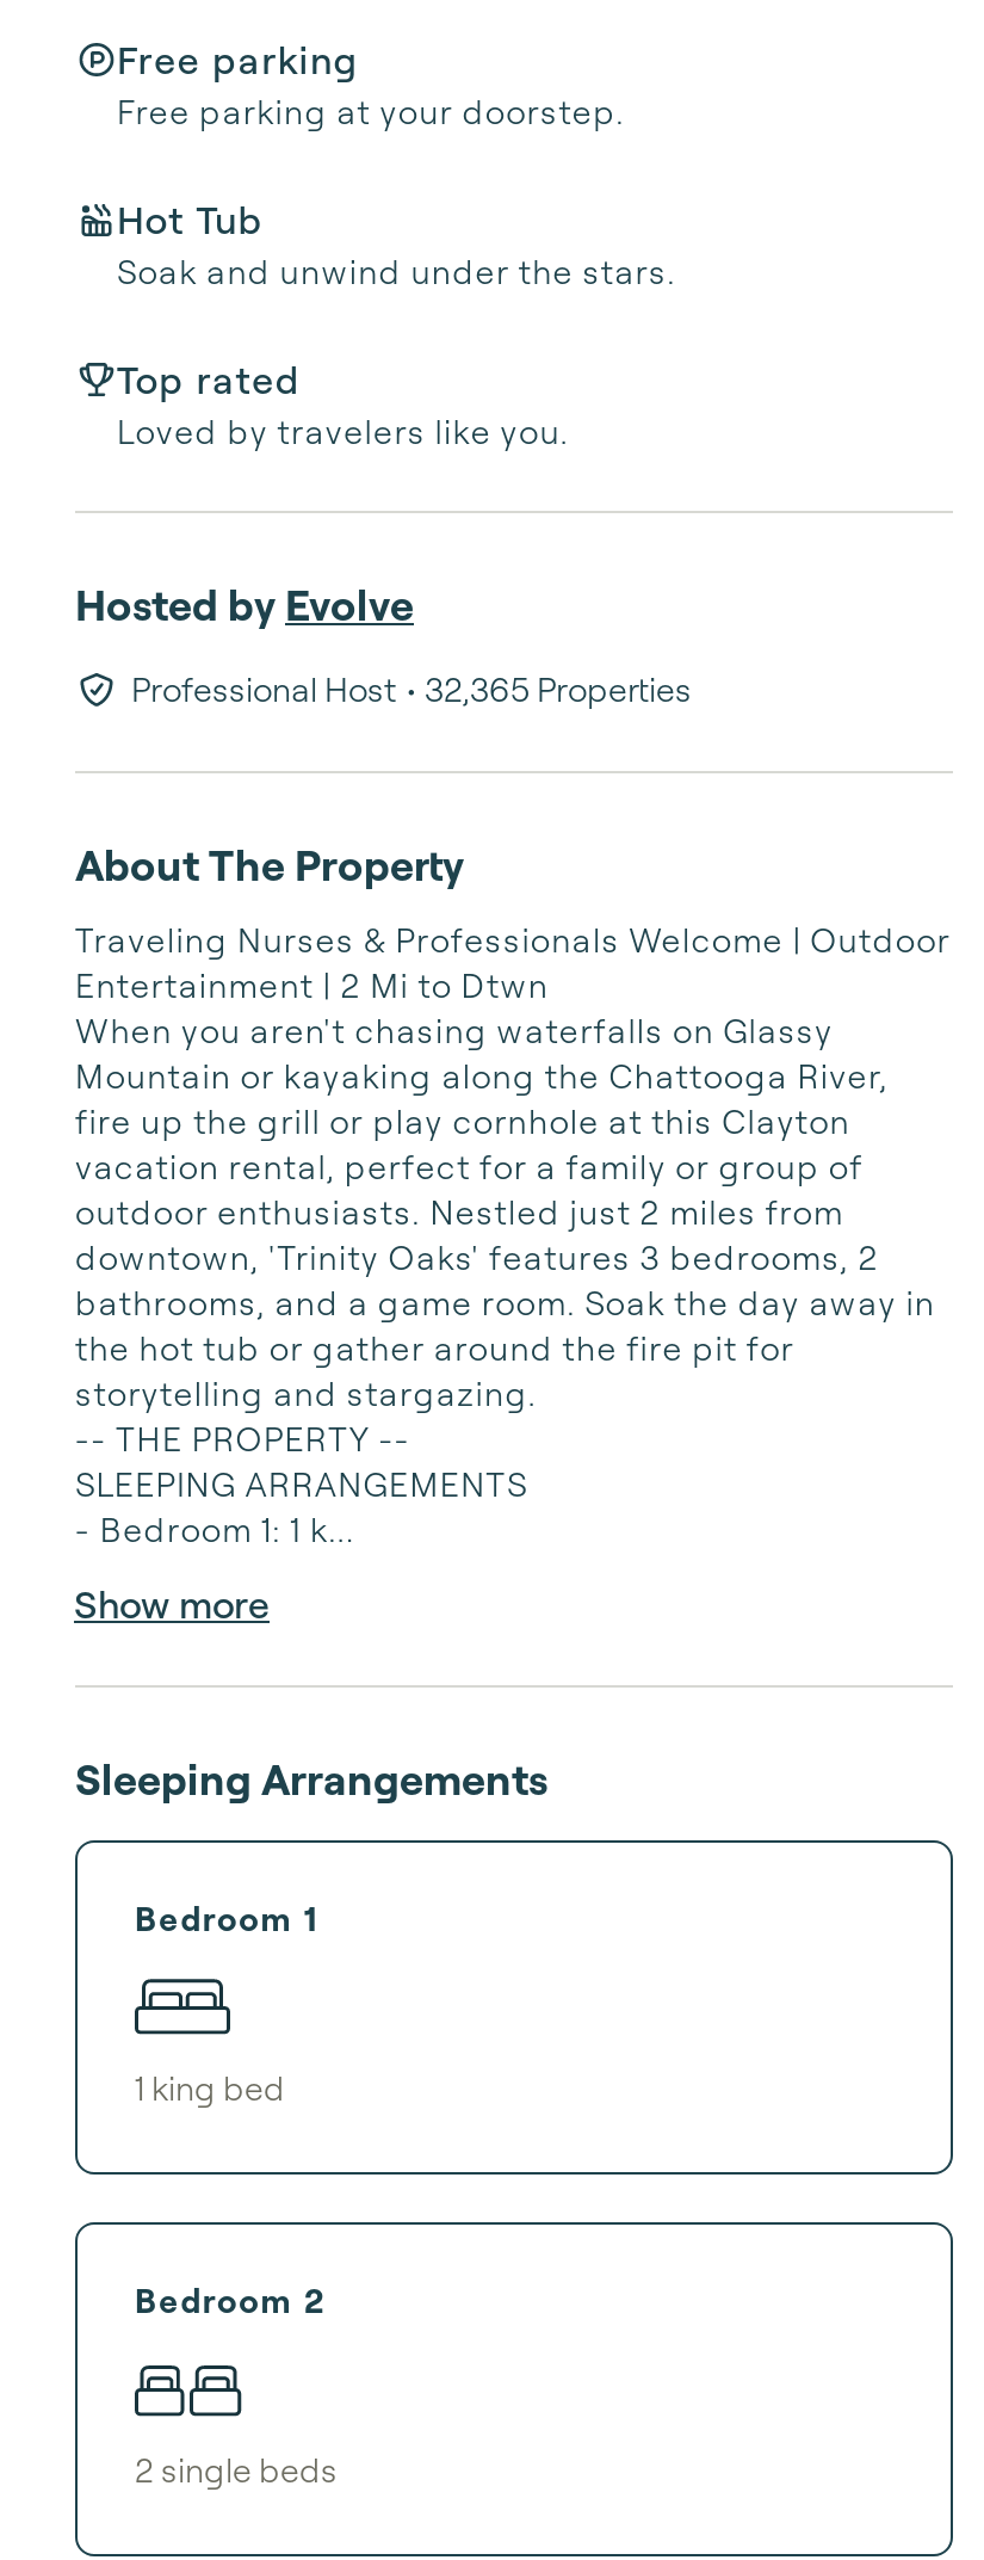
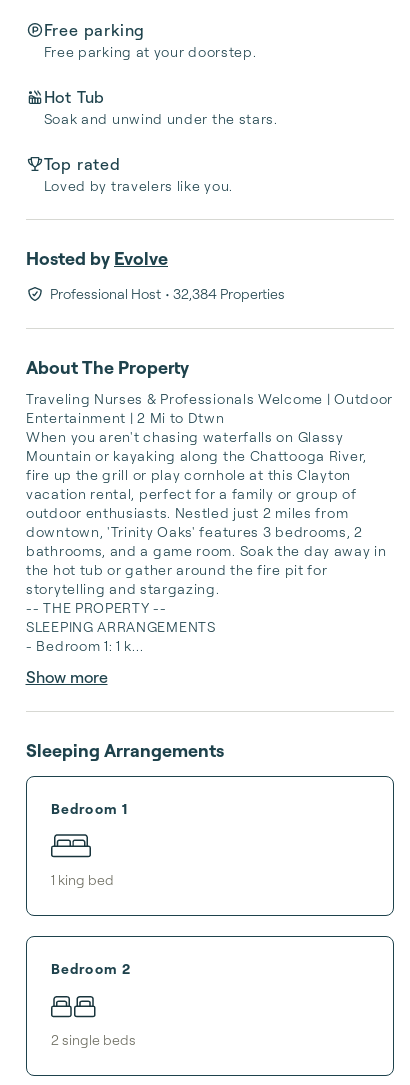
[131,668,692,709] Professional Host • 32,365 Properties -> [49,285,284,302] Professional Host • 32,384 Properties

